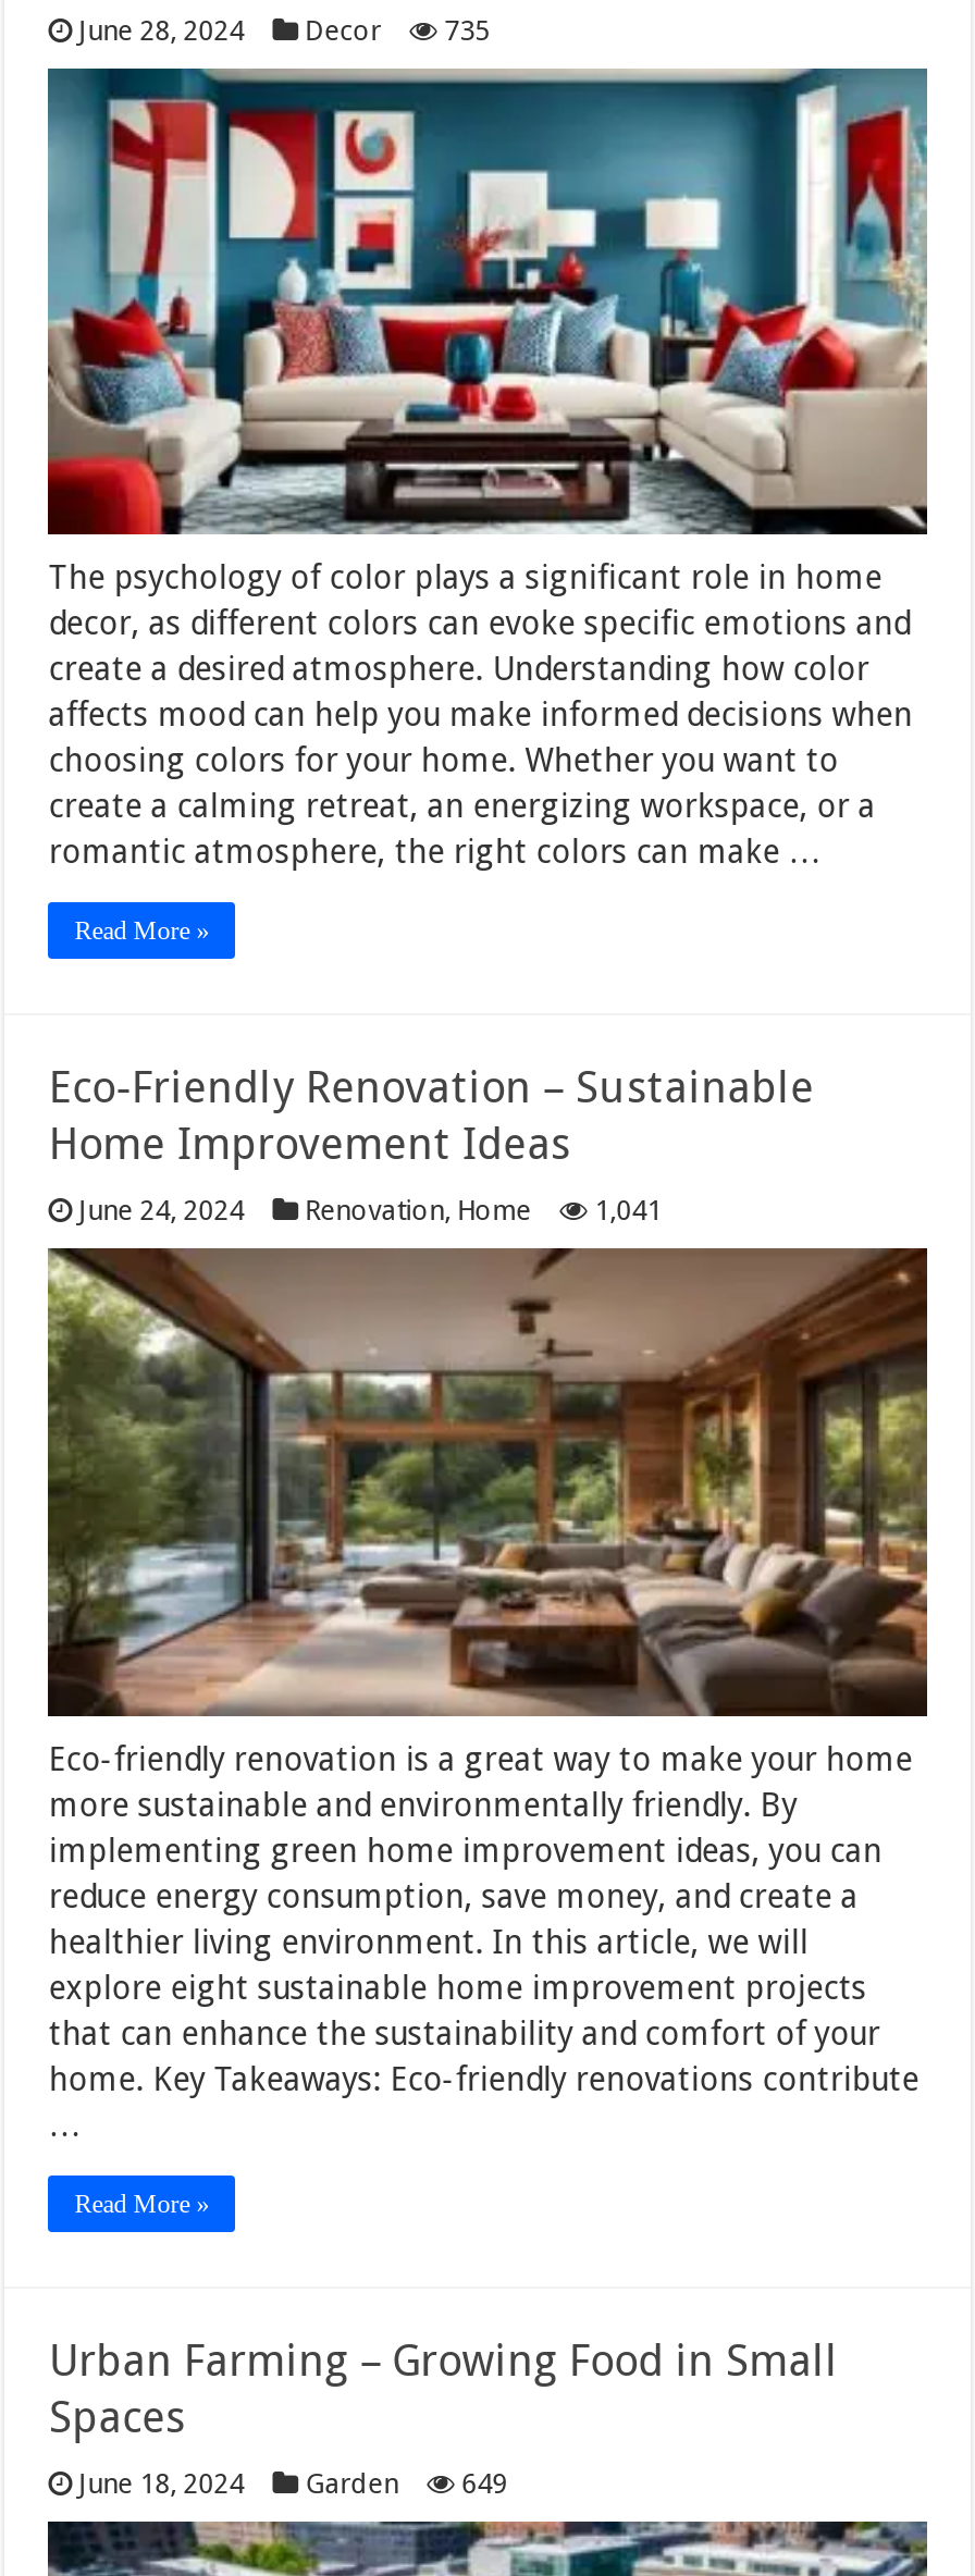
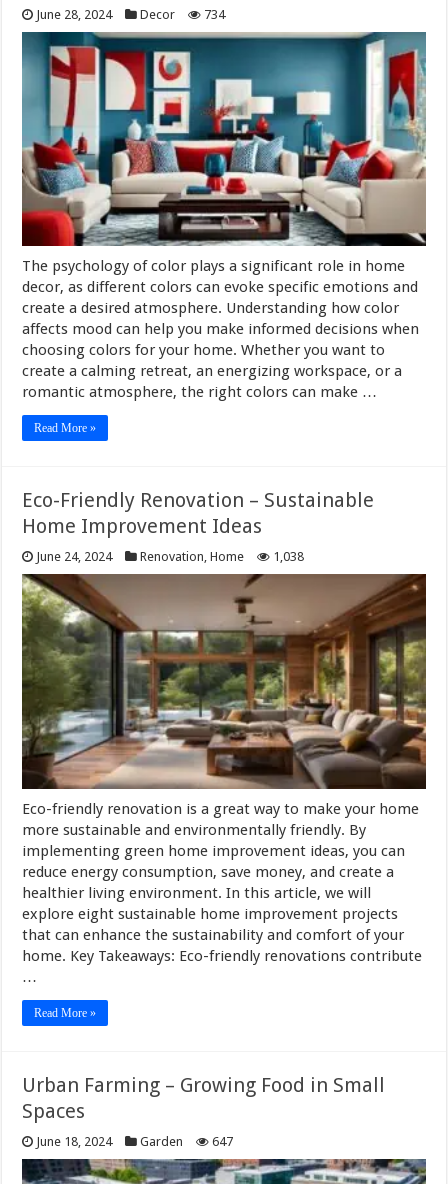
[79,13,490,46] June 28, 2024 Decor 735 -> [36,7,225,22] June 28, 2024 Decor 734
[79,1195,662,1227] June 24, 2024 Renovation, Home 1,041 -> [36,549,304,564] June 24, 2024 Renovation, Home 1,038
[79,2467,508,2500] June 18, 2024 Garden 649 -> [36,1134,233,1149] June 18, 2024 Garden 647

